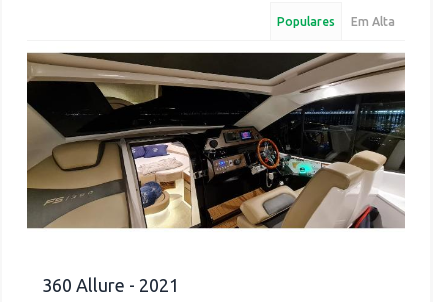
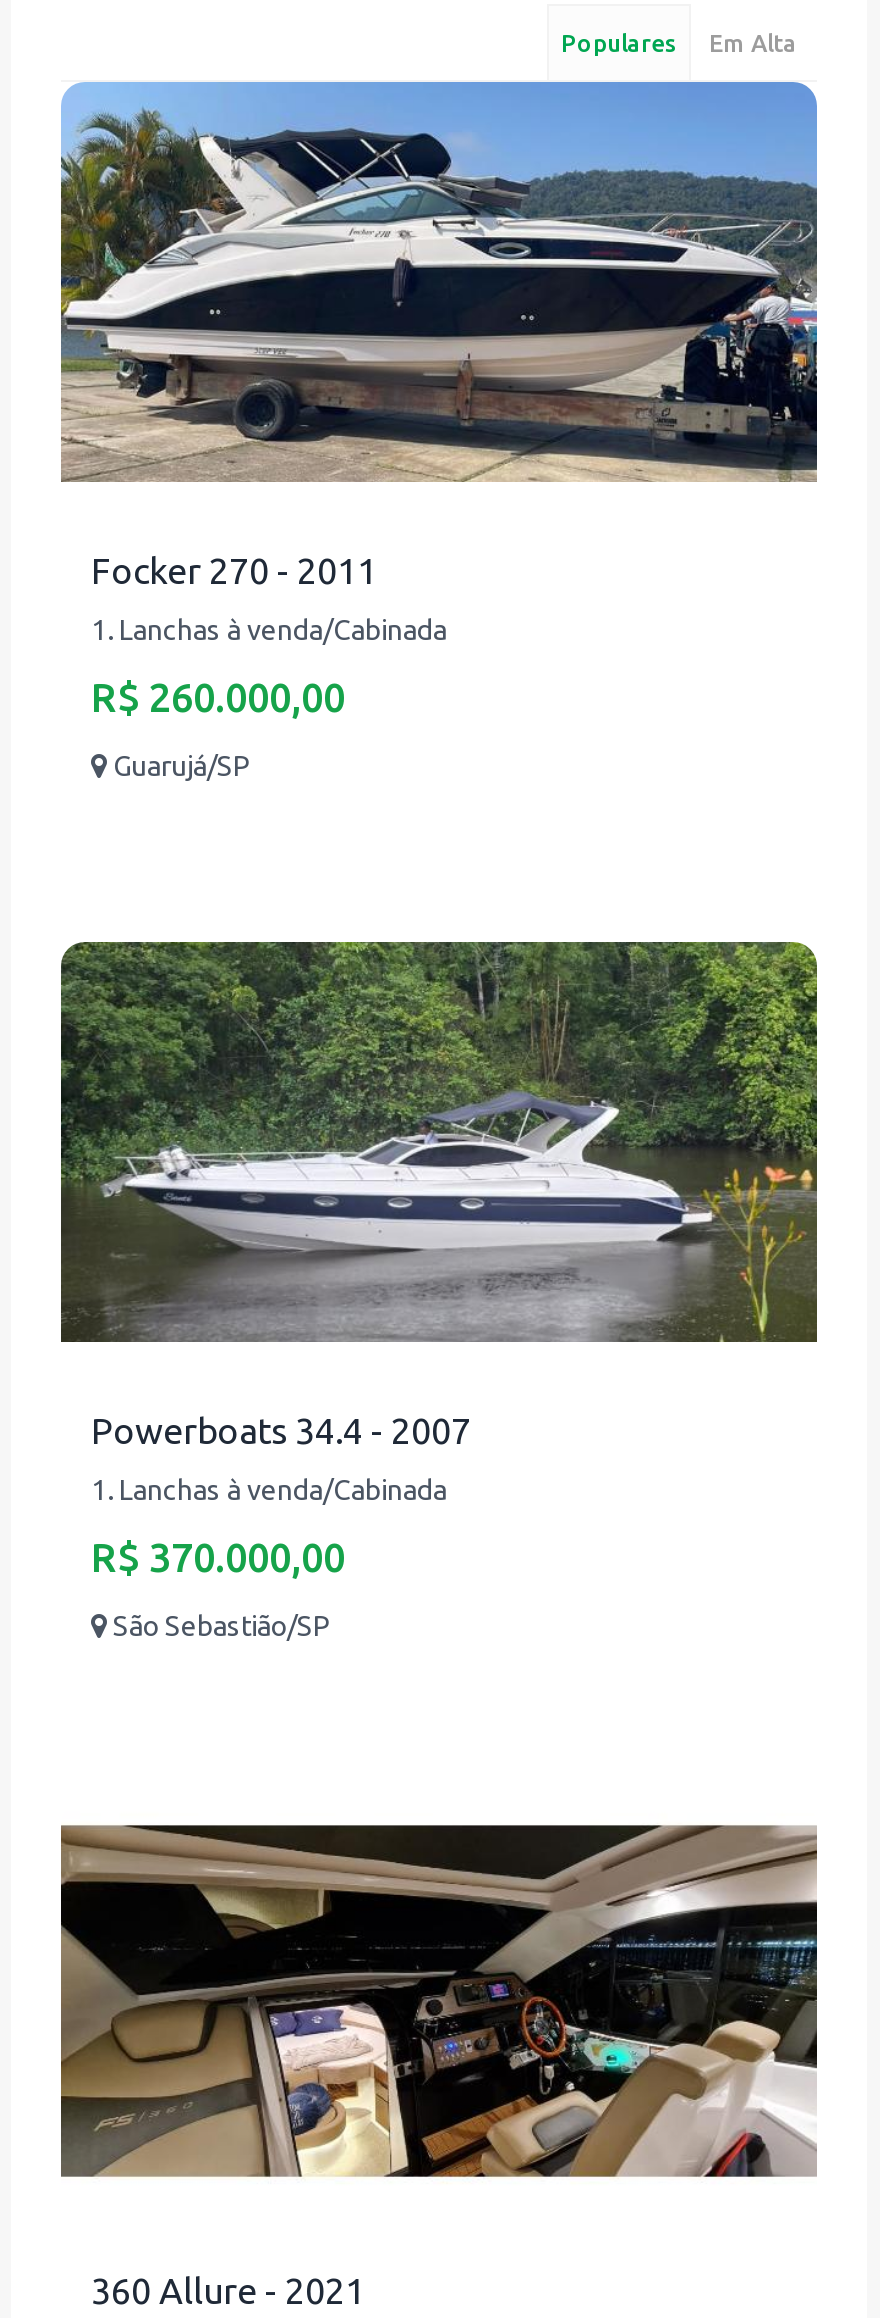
none -> [59,80,819,781] [image] | Focker 270 - 2011 | 1. Lanchas à venda/Cabinada | R$ 260.000,00 | Guarujá/SP
none -> [59,940,819,1641] [image] | Powerboats 34.4 - 2007 | 1. Lanchas à venda/Cabinada | R$ 370.000,00 | São Sebastião/SP

